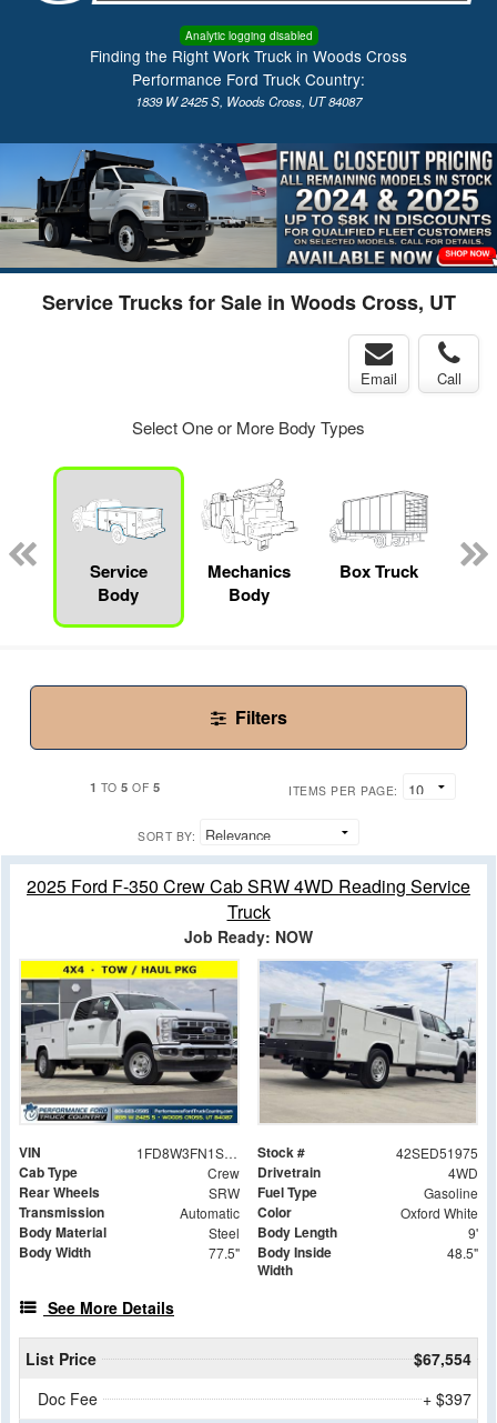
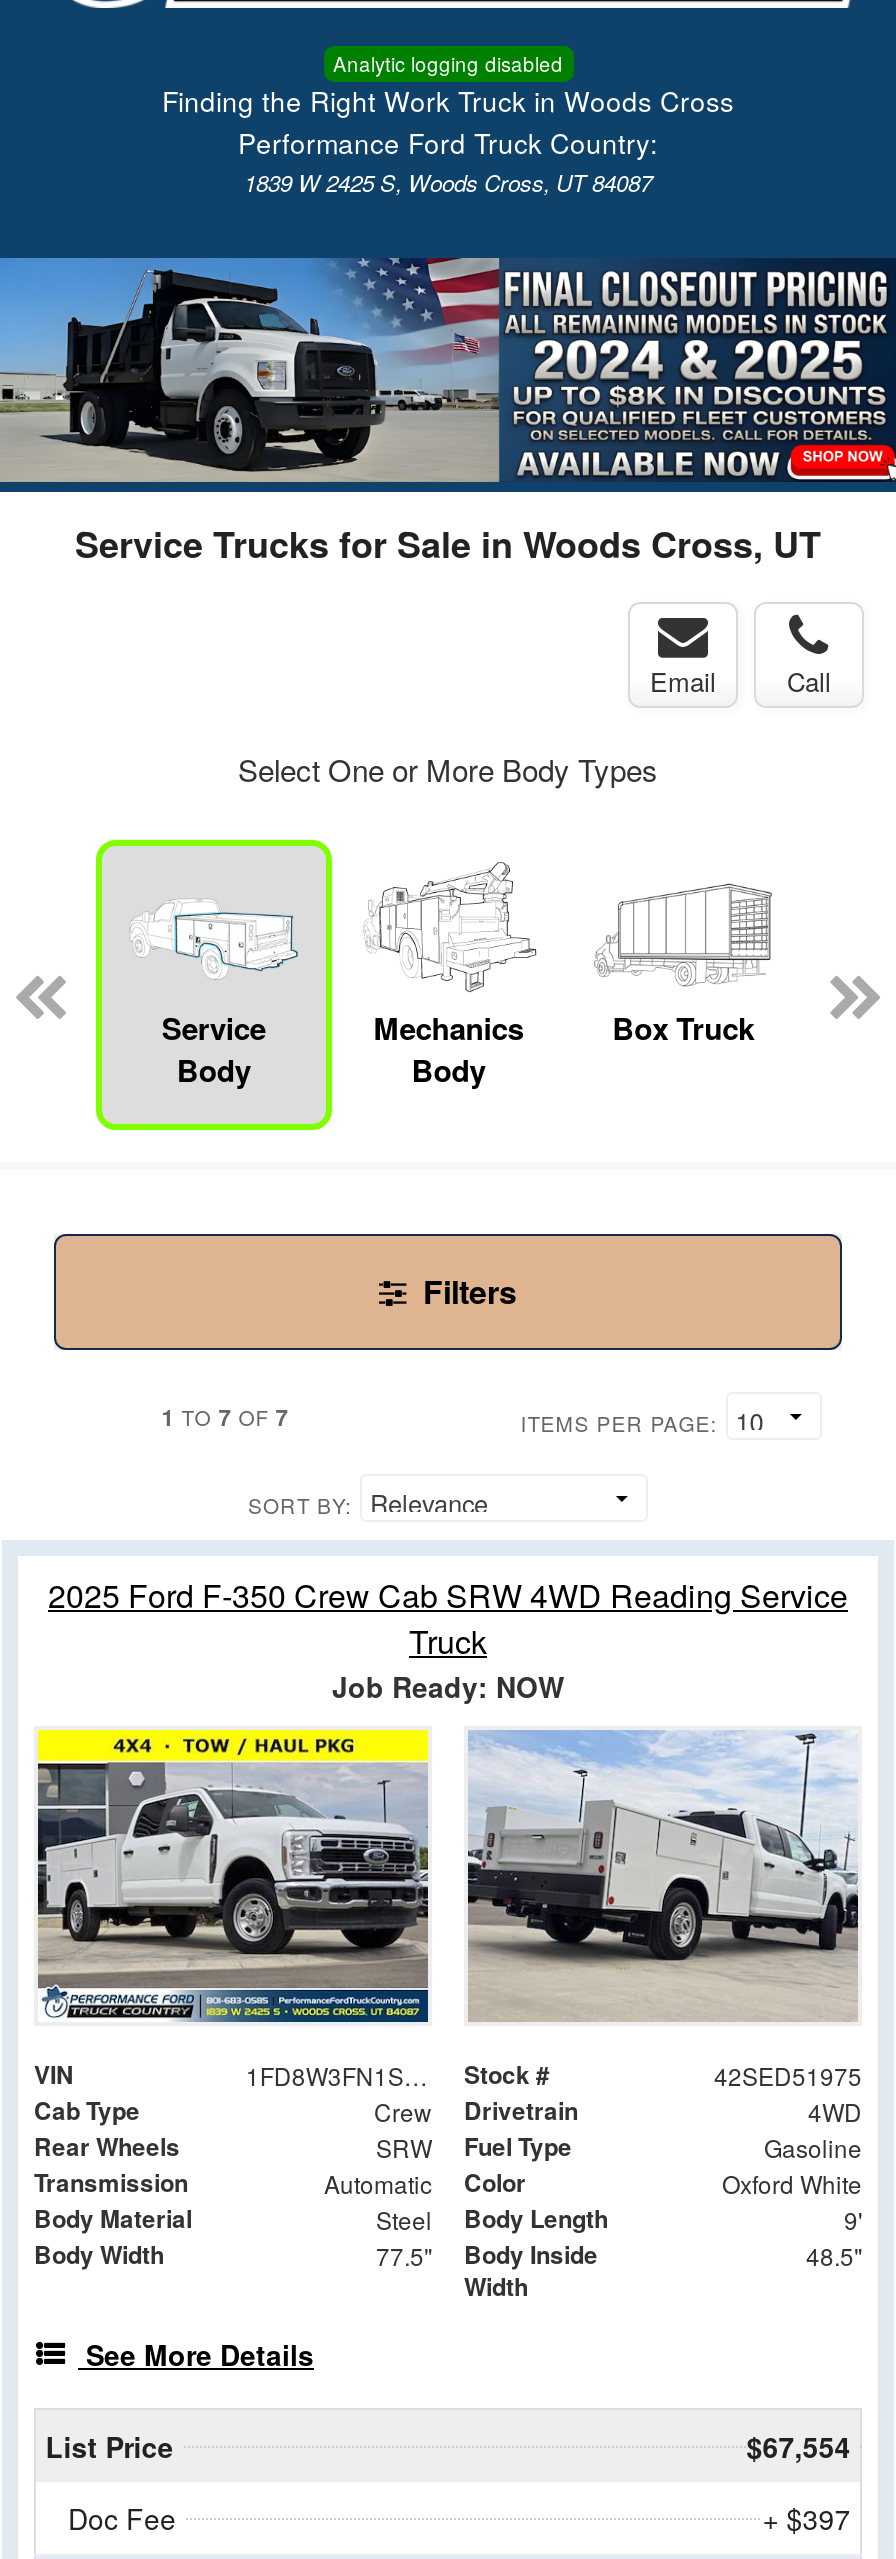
[90,777,160,795] 1 TO 5 OF 5 -> [162,1400,288,1432] 1 TO 7 OF 7

